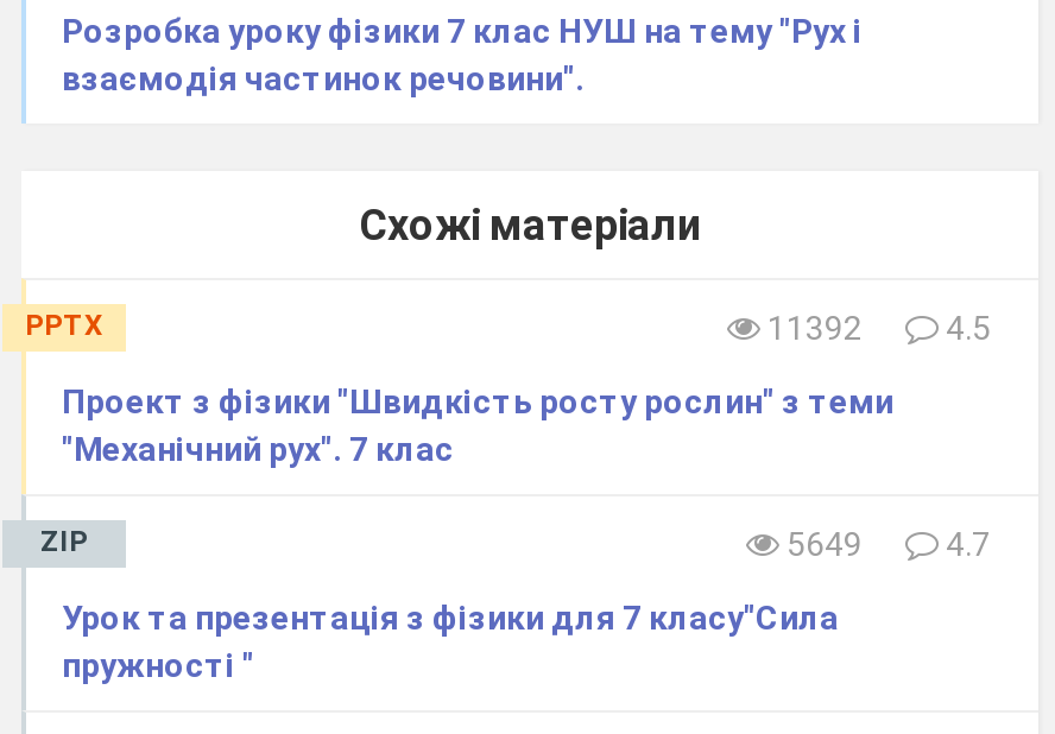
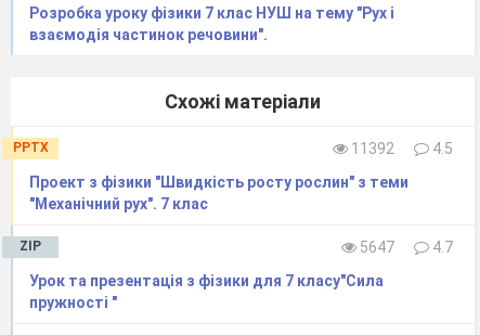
[779,525,863,563] 5649 -> [356,239,394,256] 5647

